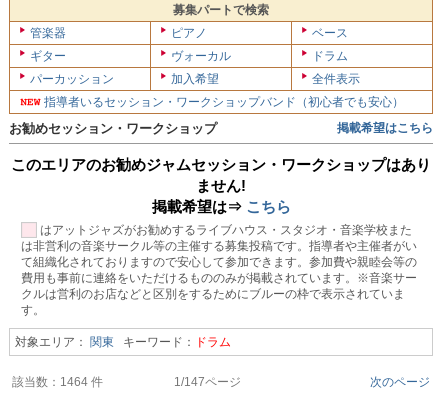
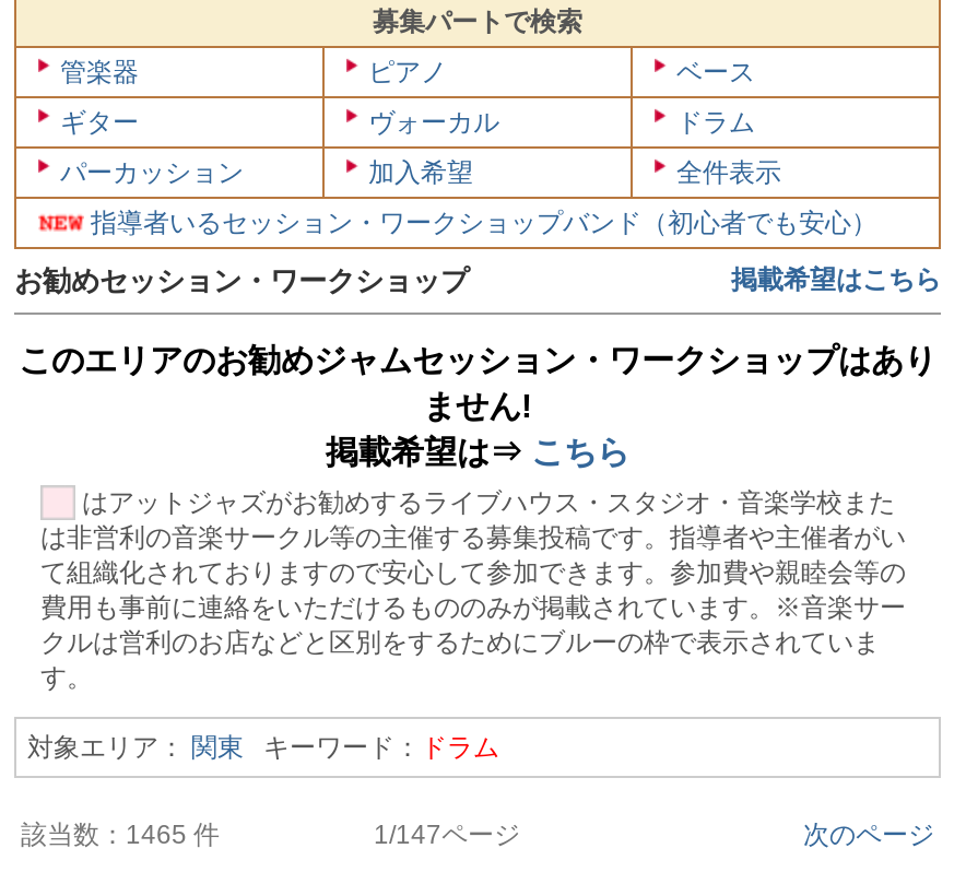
[12,375,103,389] 該当数：1464 件 -> [21,820,220,851] 該当数：1465 件

